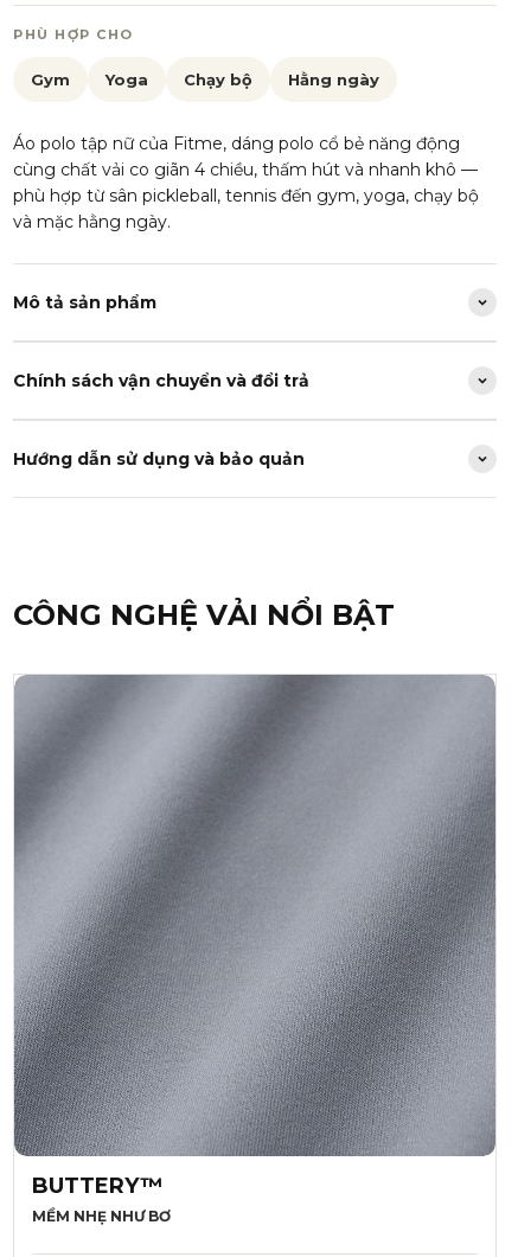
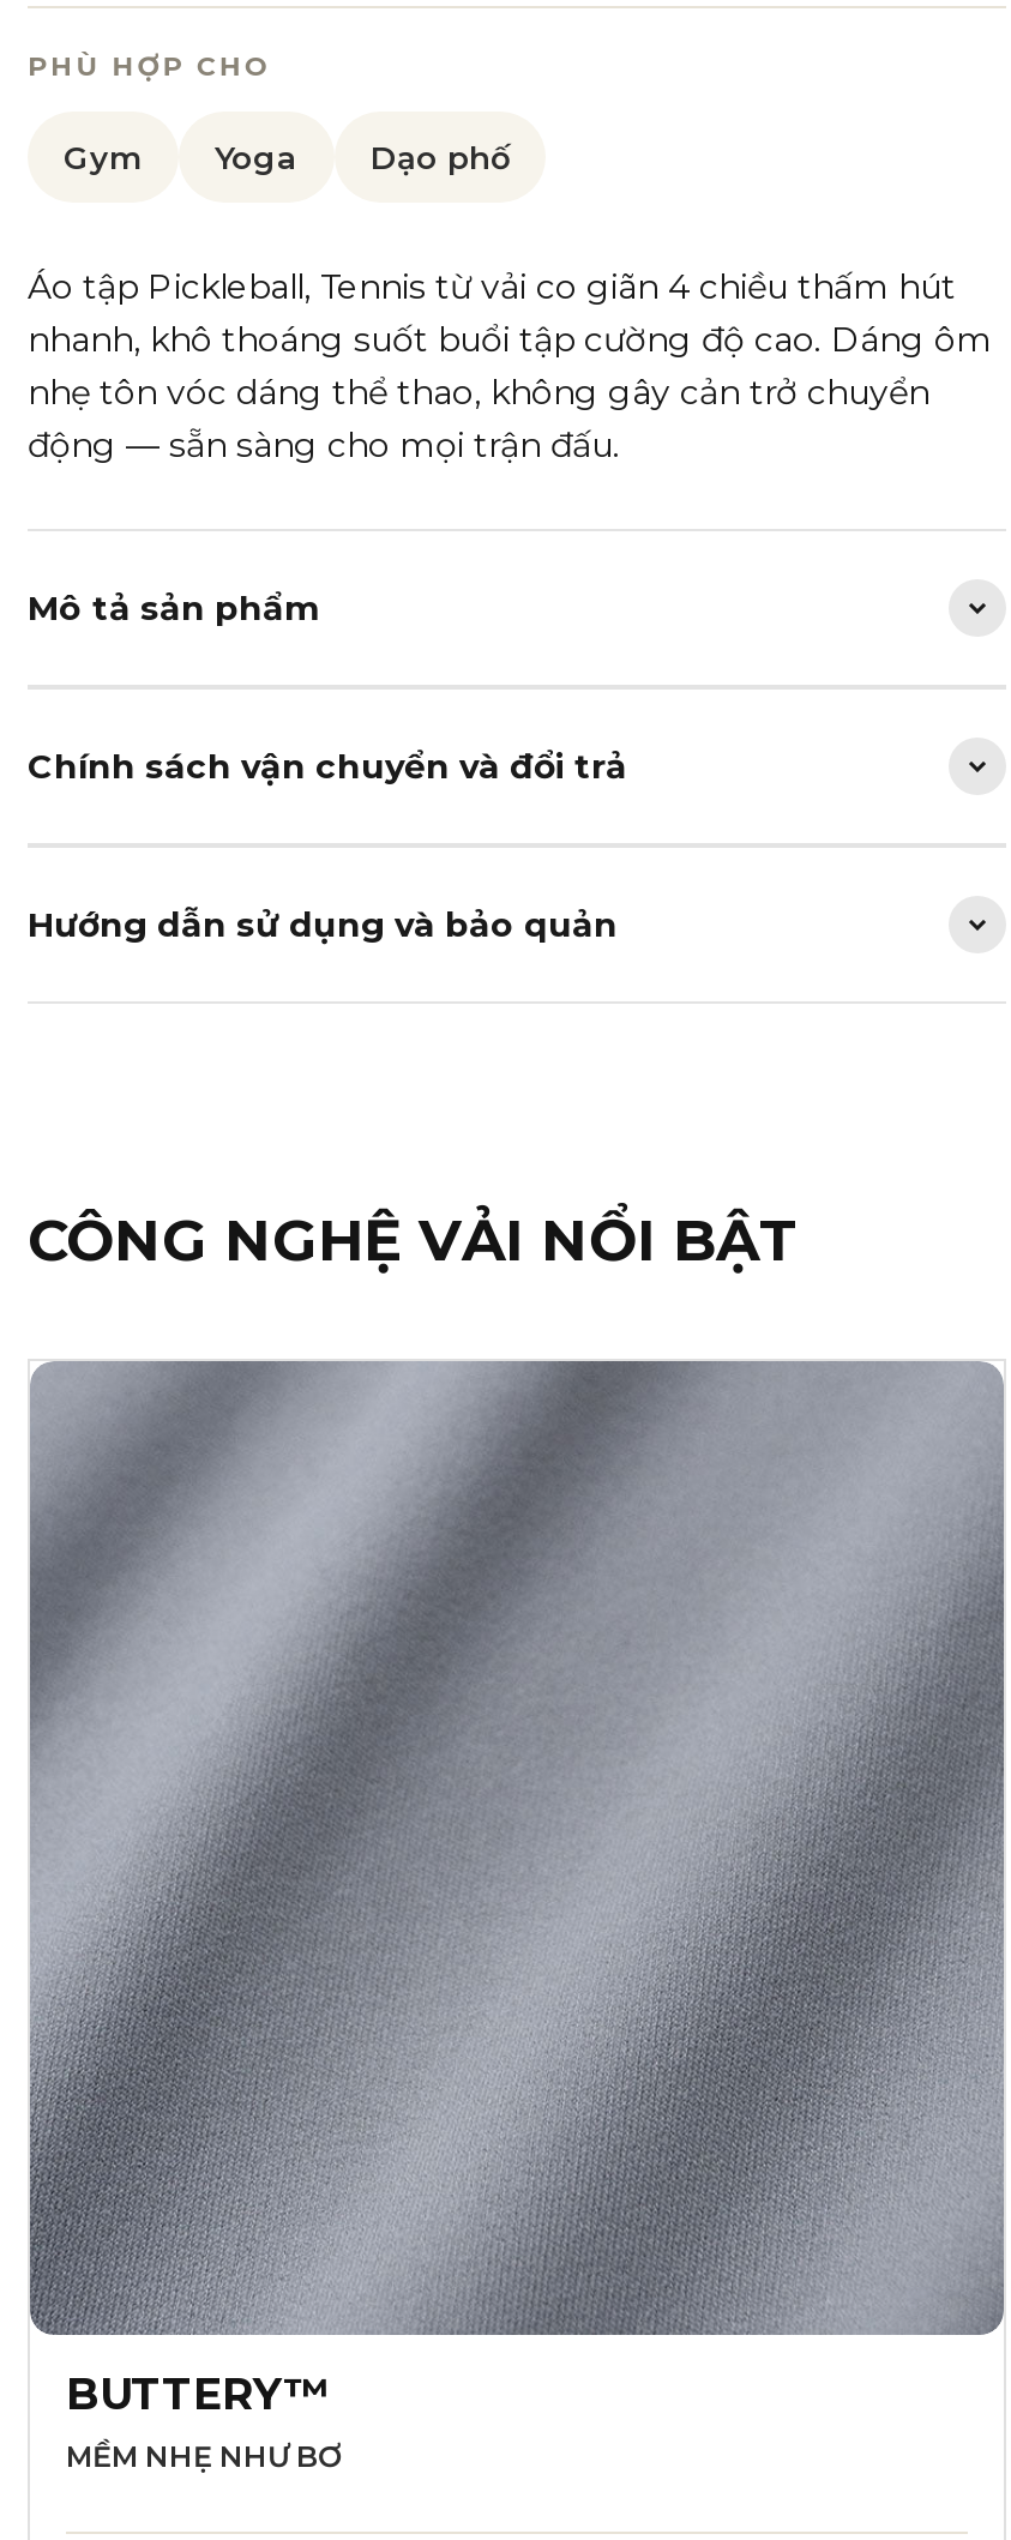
[184,70,379,89] Chạy bộ | Hằng ngày -> [371,138,510,177] Dạo phố
[13,133,479,233] Áo polo tập nữ của Fitme, dáng polo cổ bẻ năng động | cùng chất vải co giãn 4 chiều, thấm hút và nhanh khô — | phù hợp từ sân pickleball, tennis đến gym, yoga, chạy bộ | và mặc hằng ngày. -> [28,266,992,467] Áo tập Pickleball, Tennis từ vải co giãn 4 chiều thấm hút | nhanh, khô thoáng suốt buổi tập cường độ cao. Dáng ôm | nhẹ tôn vóc dáng thể thao, không gây cản trở chuyển | động — sẵn sàng cho mọi trận đấu.

